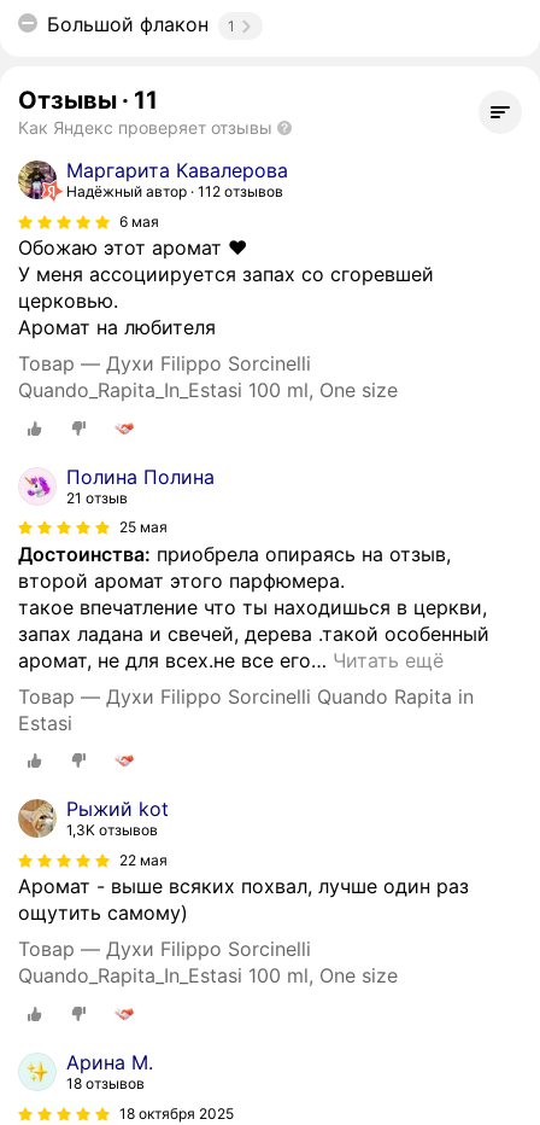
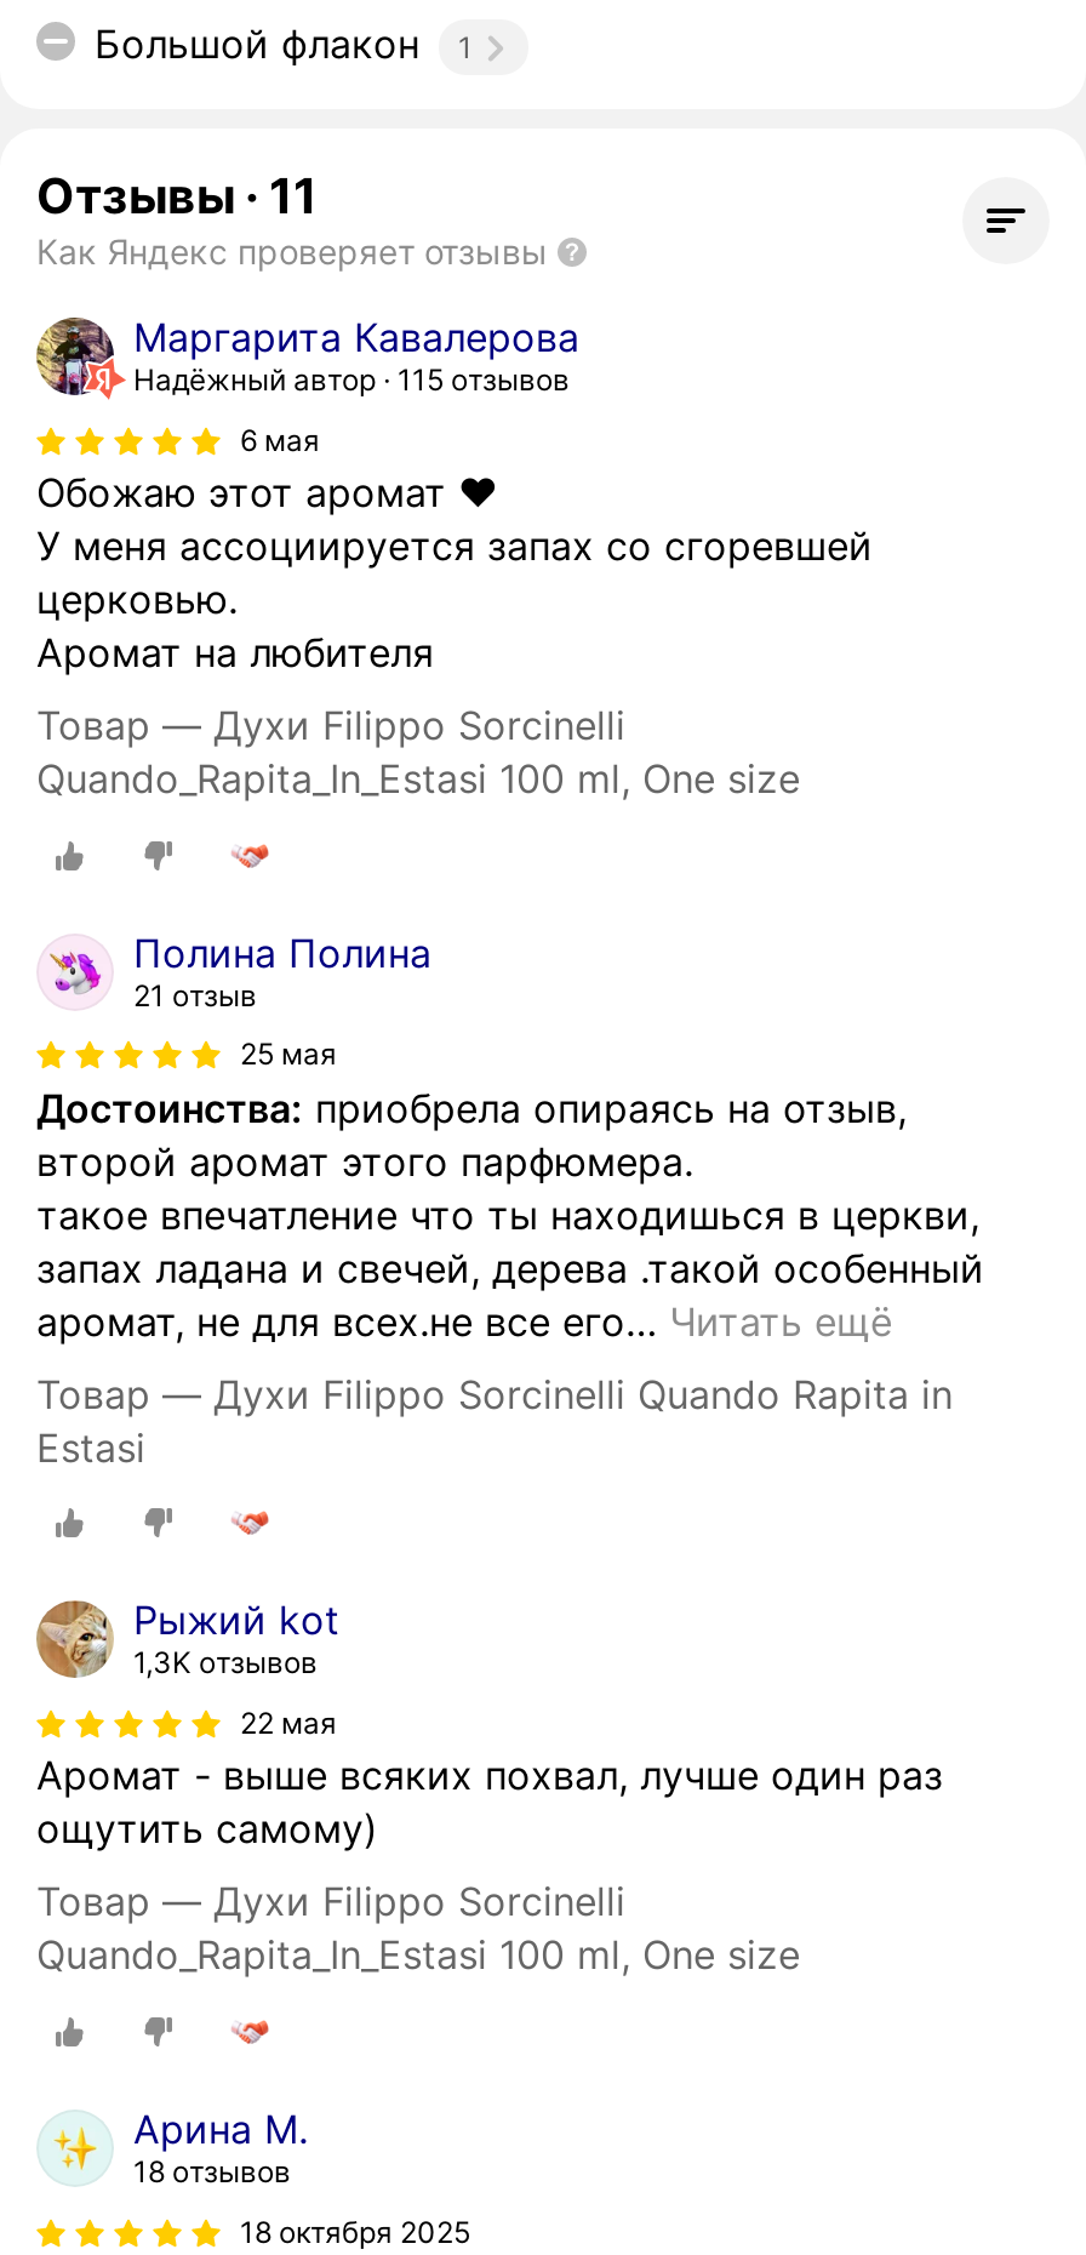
[66,182,283,200] Надёжный автор 112 отзывов -> [133,362,570,398] Надёжный автор 115 отзывов

